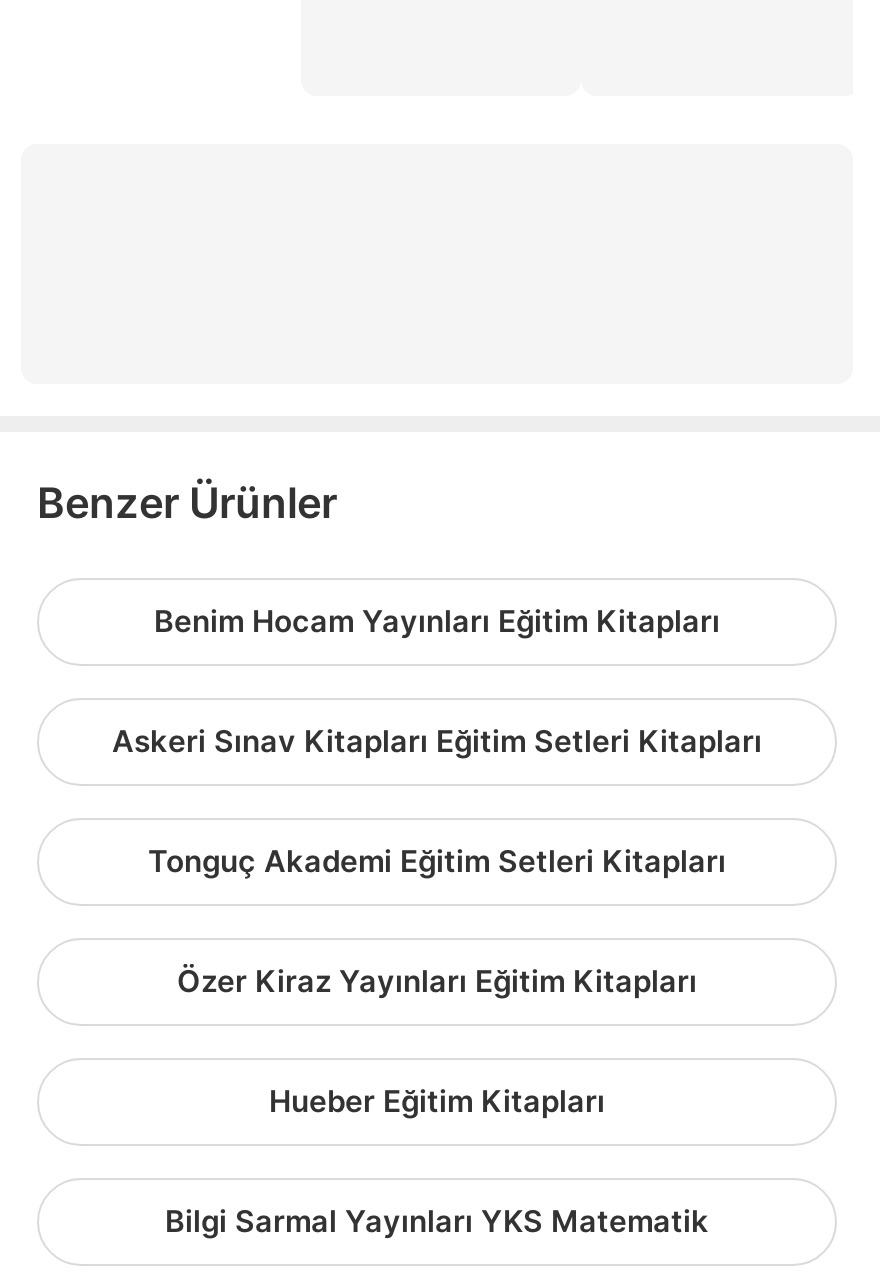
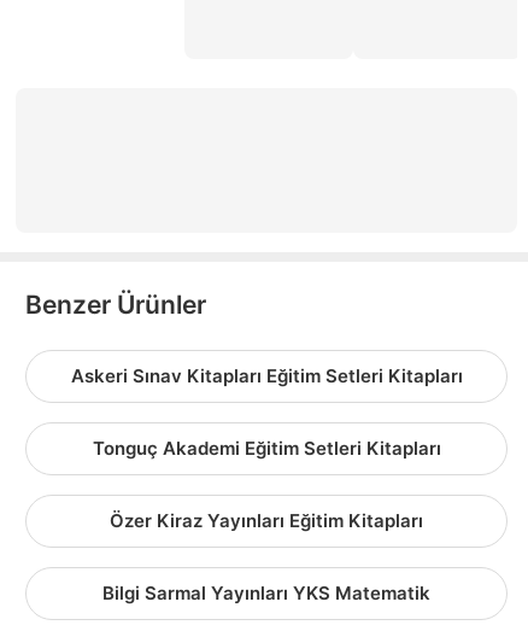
[154,602,720,640] Benim Hocam Yayınları Eğitim Kitapları -> none
[269,1082,605,1120] Hueber Eğitim Kitapları -> none

